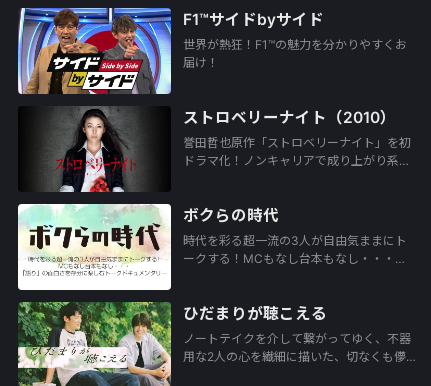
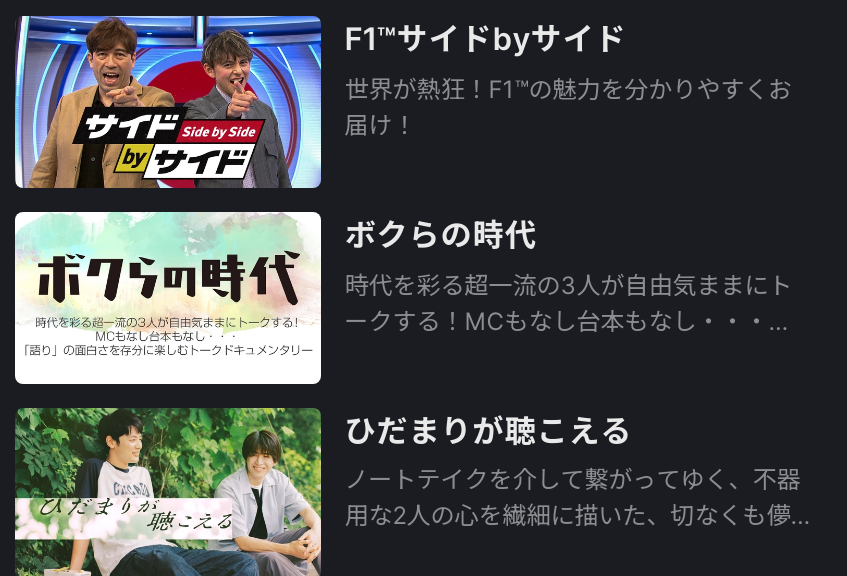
[18,106,411,193] [image] | ストロベリーナイト（2010） | 誉田哲也原作「ストロベリーナイト」を初 | ドラマ化！ノンキャリアで成り上がり系… -> none

